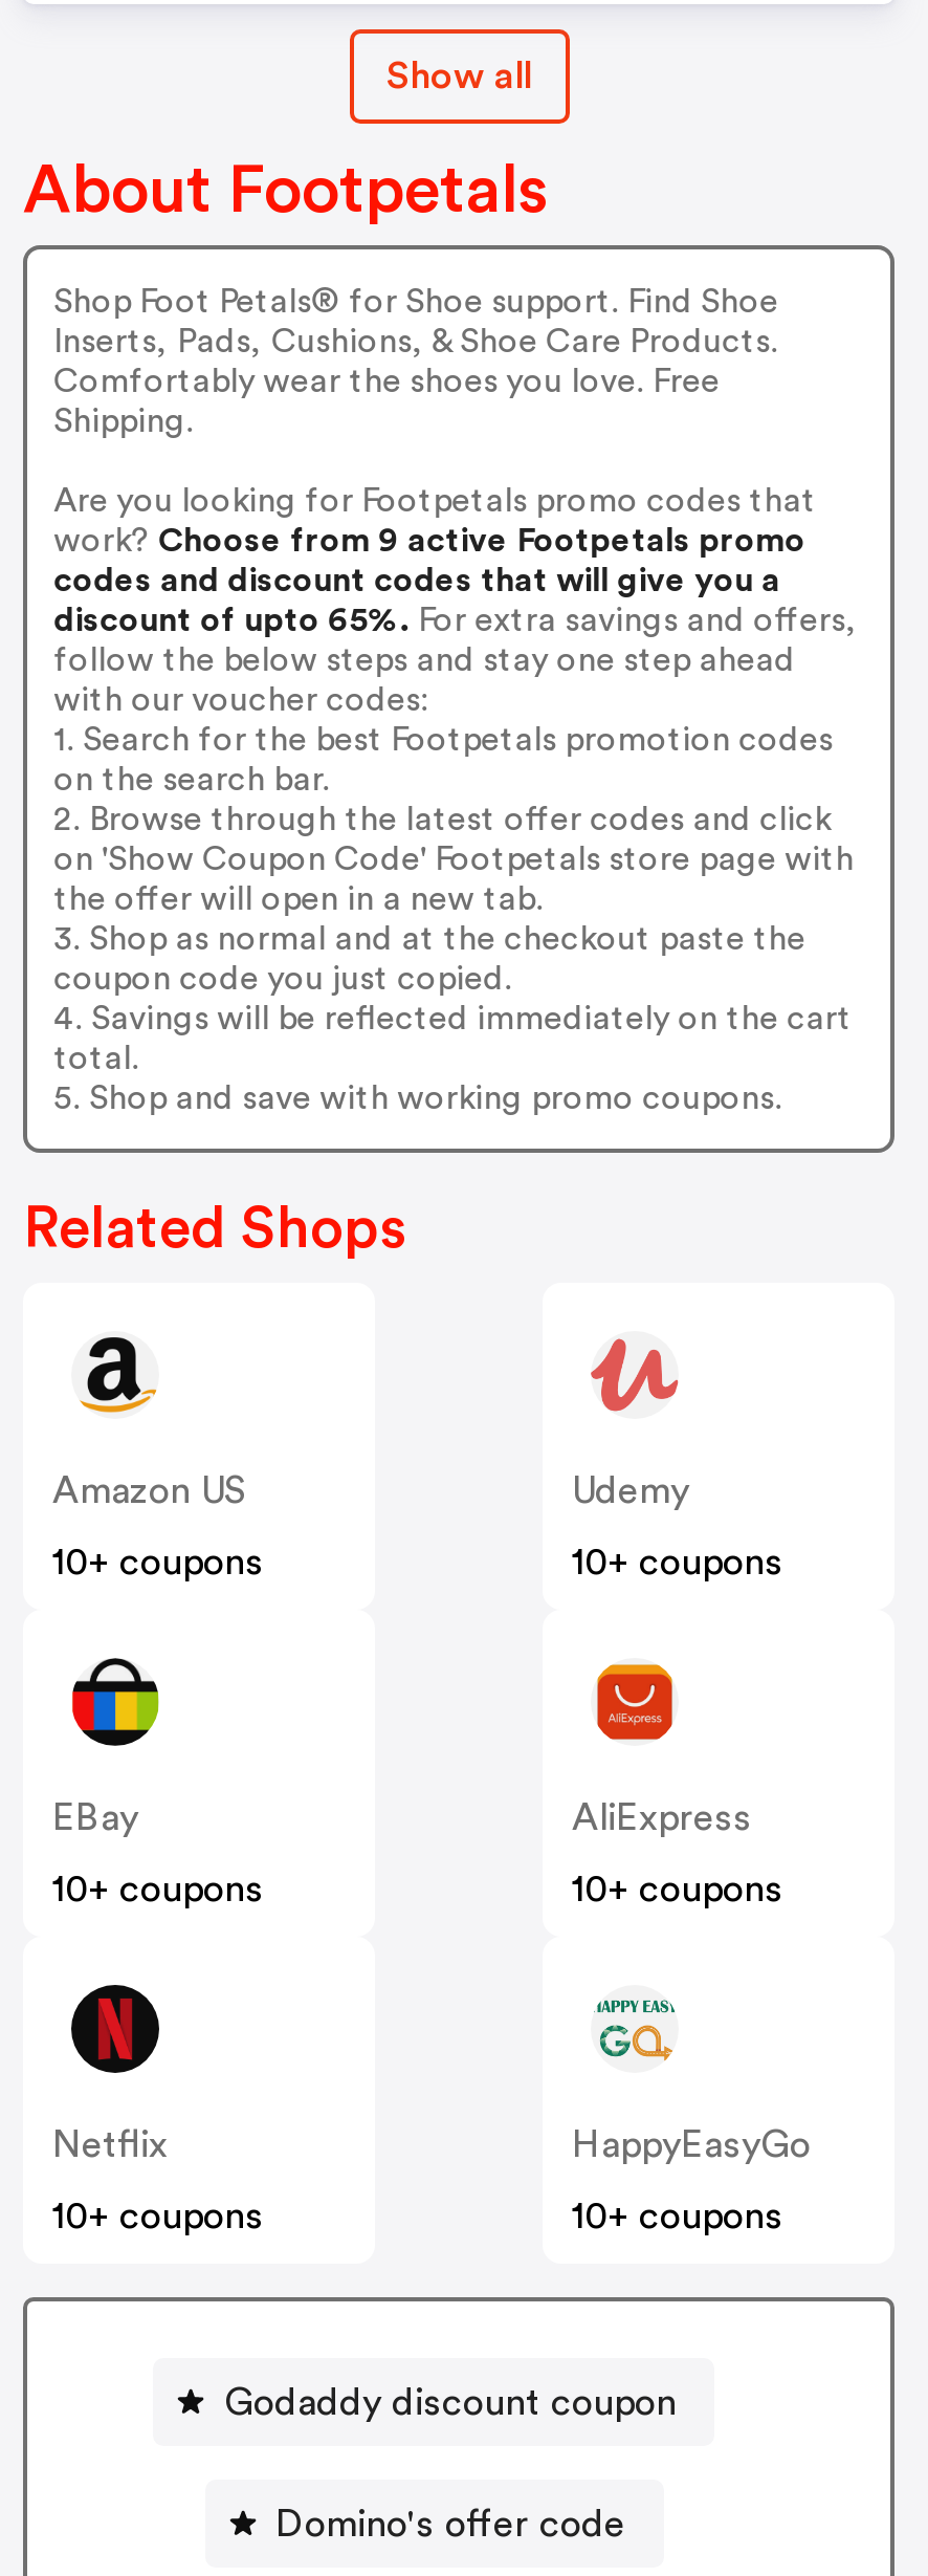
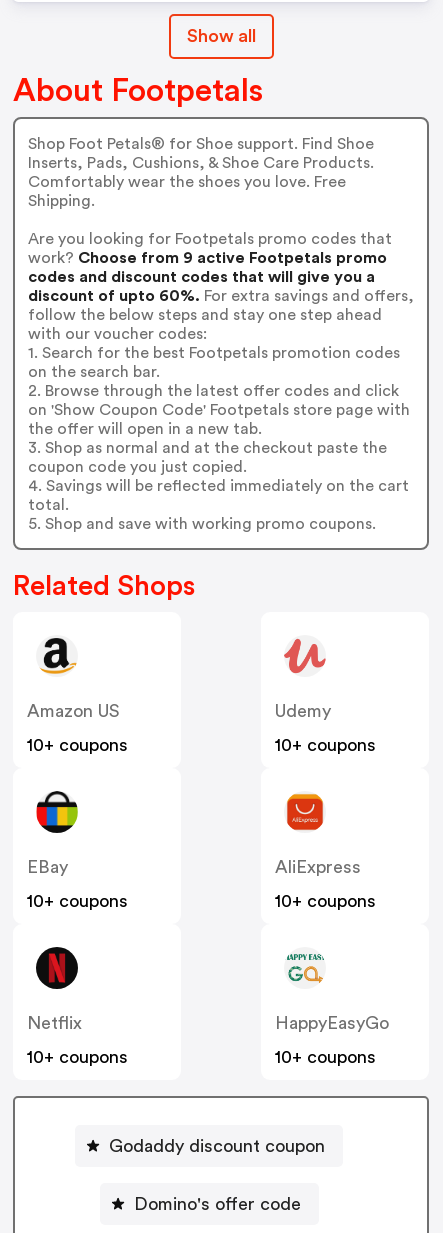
[54,603,858,636] discount of upto 65%. For extra savings and offers, -> [28,288,414,304] discount of upto 60%. For extra savings and offers,

